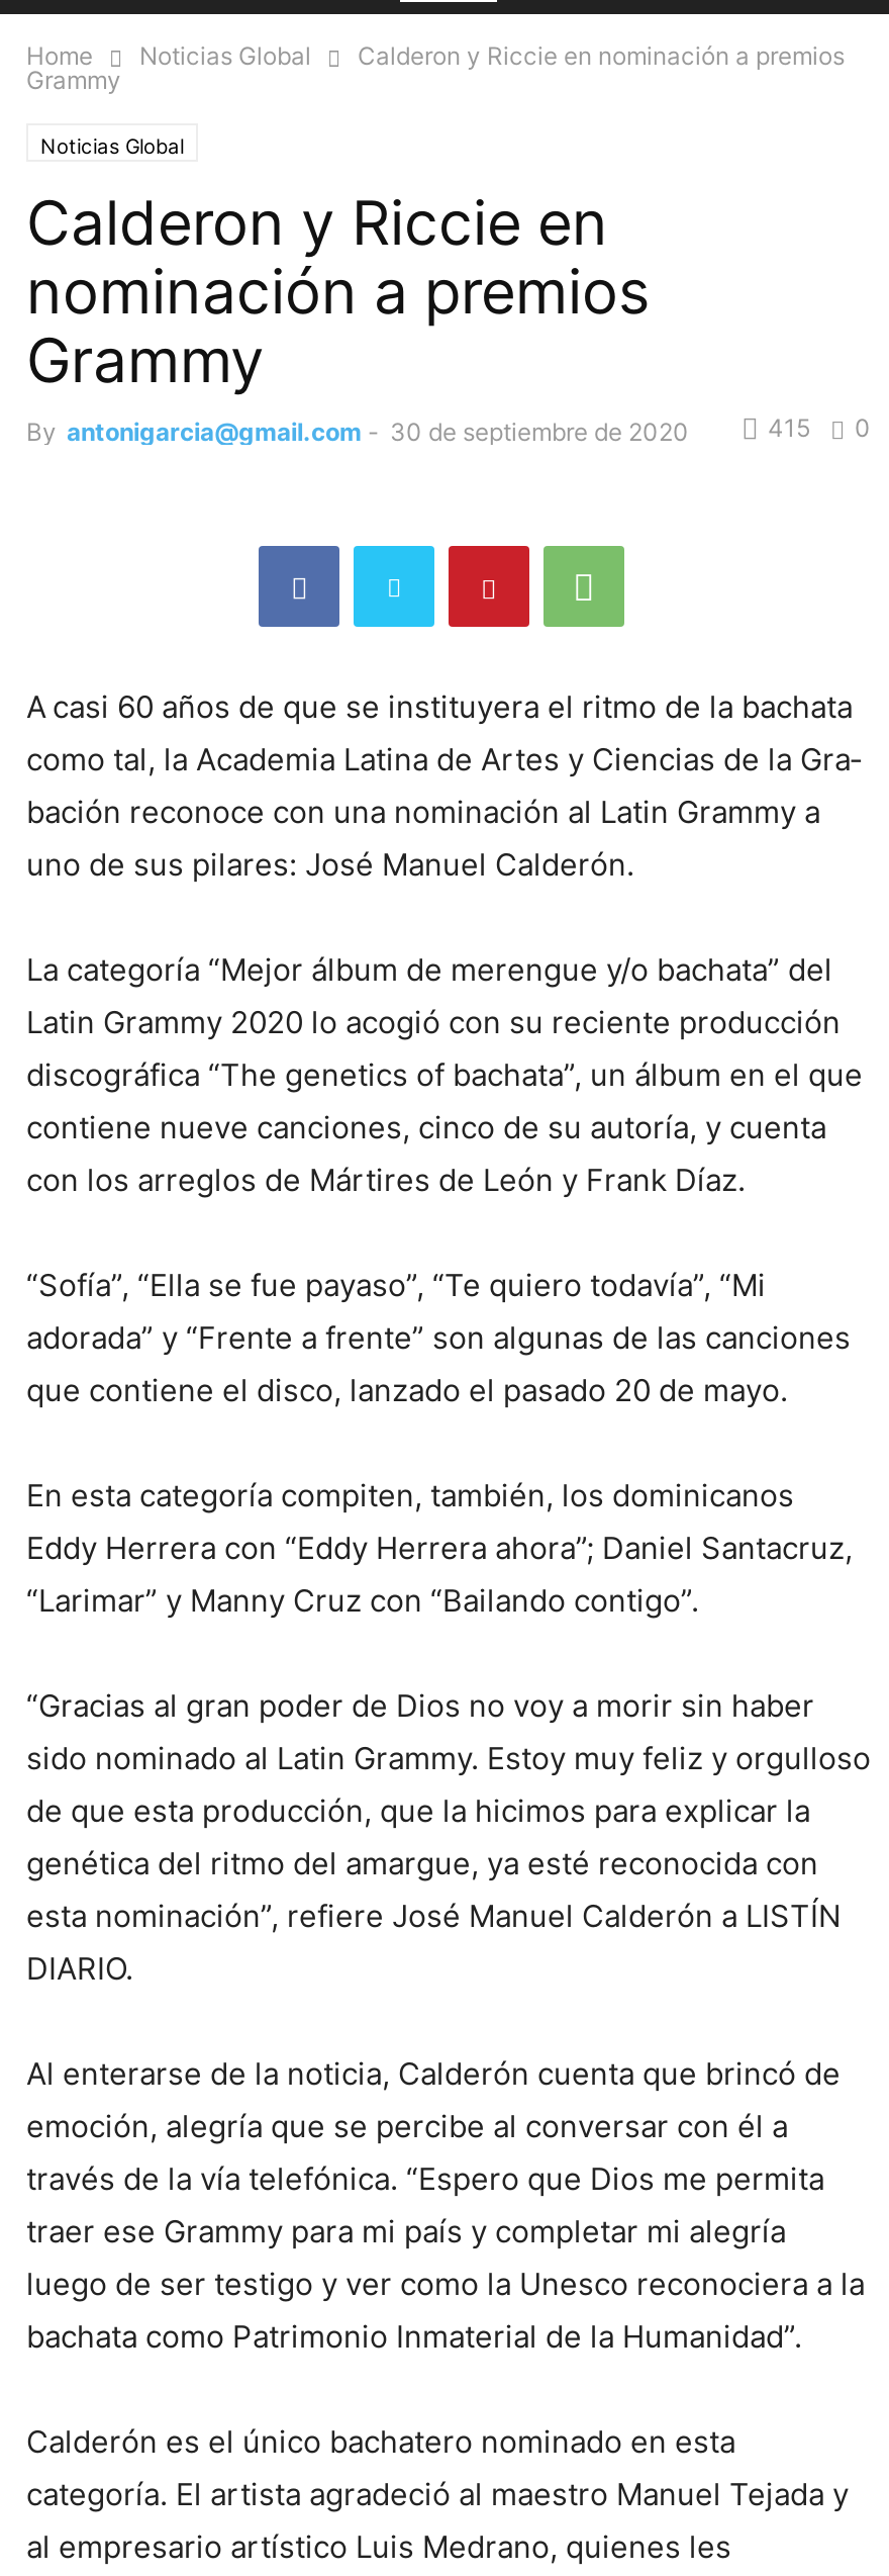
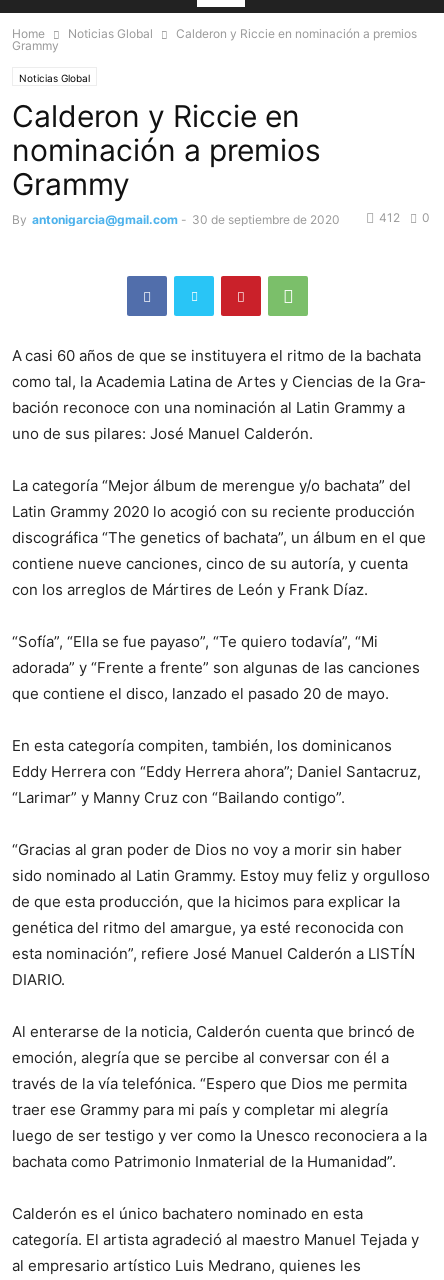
[768,412,871,443] 415 0 -> [379,210,430,225] 412 0

